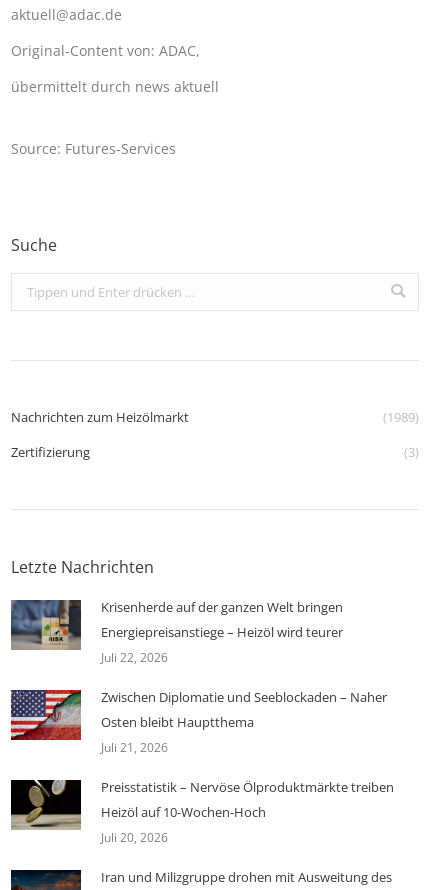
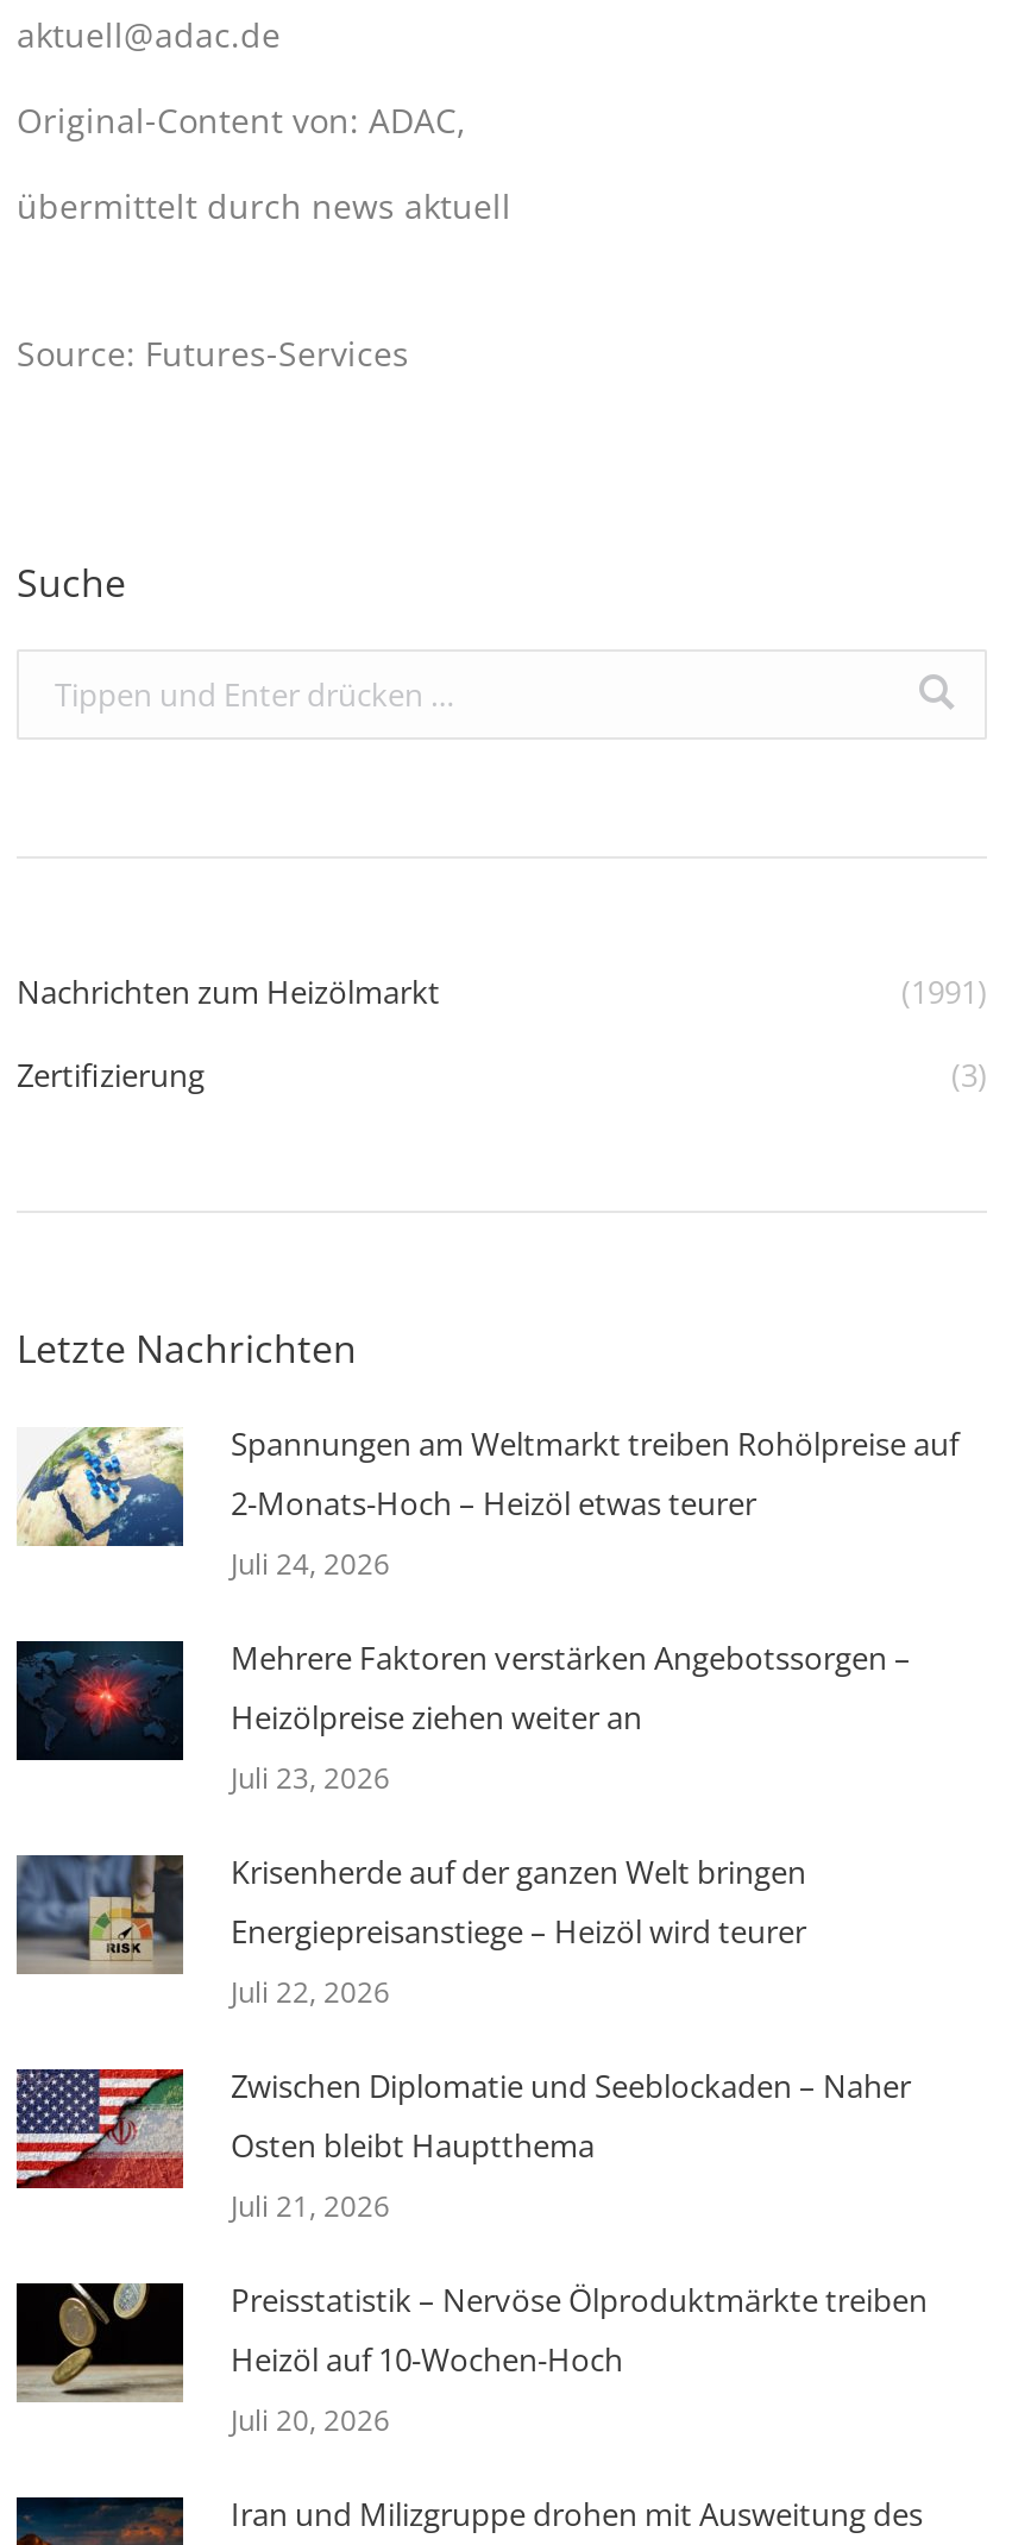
[383,408,419,426] (1989) -> [901,970,987,1013] (1991)
none -> [14,1639,186,1762] [image]
none -> [17,1422,958,1797] [image] | Spannungen am Weltmarkt treiben Rohölpreise auf | 2-Monats-Hoch – Heizöl etwas teurer | Juli 24, 2026 | Mehrere Faktoren verstärken Angebotssorgen – | Heizölpreise ziehen weiter an | Juli 23, 2026

